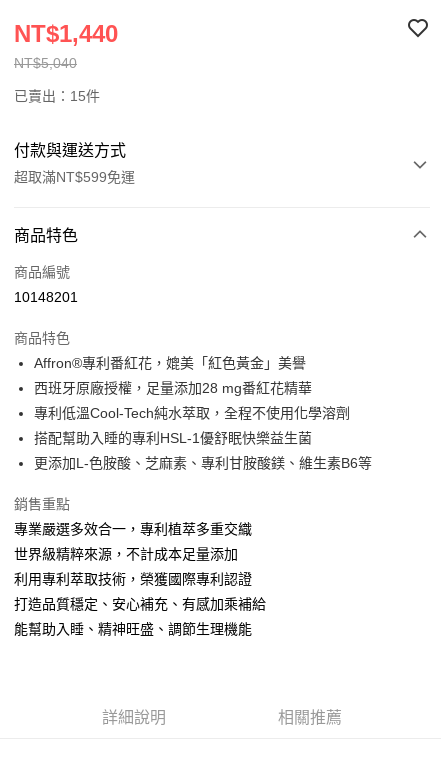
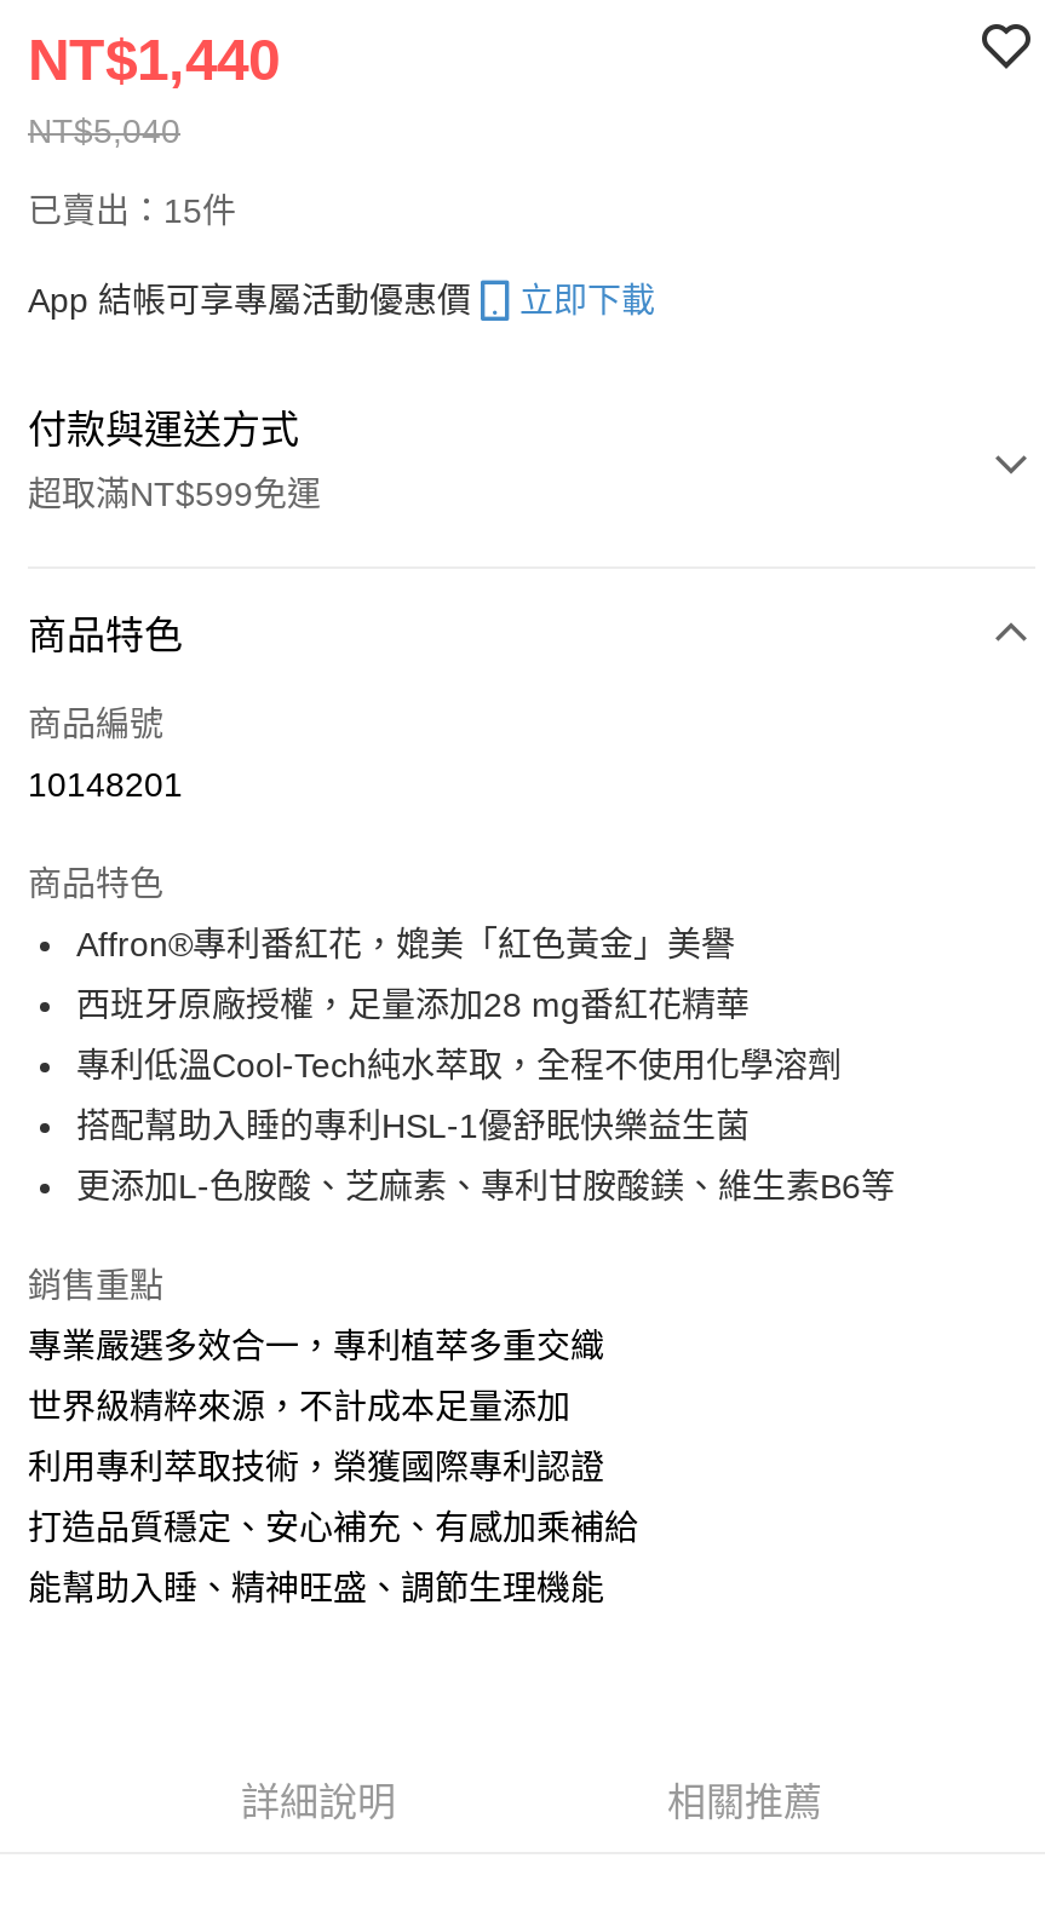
none -> [28,281,655,320] App 結帳可享專屬活動優惠價 | 立即下載

